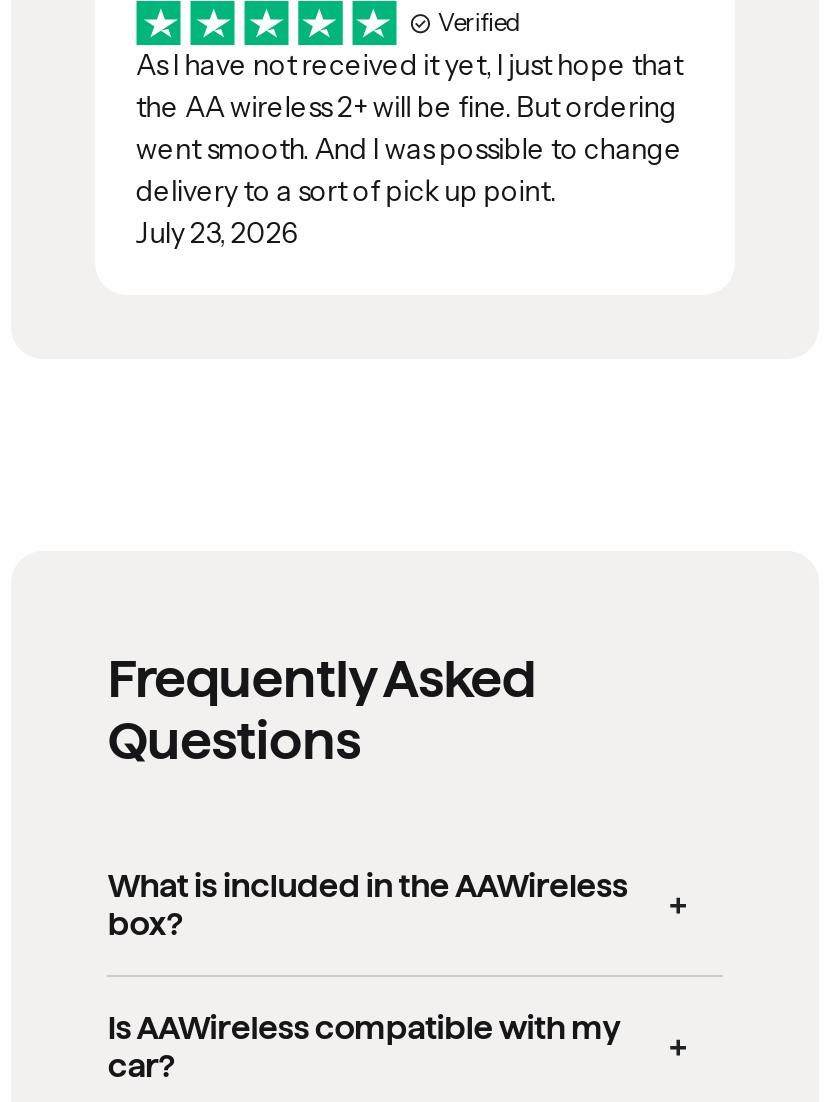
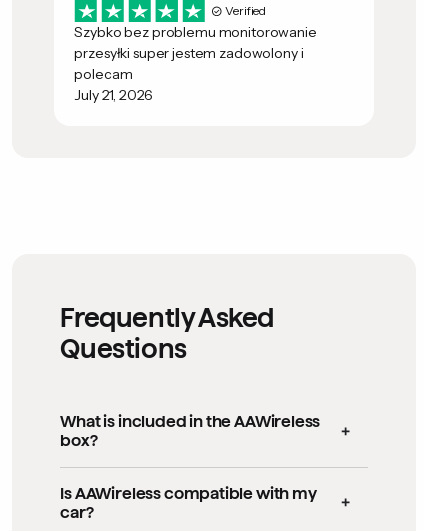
[136,47,683,251] As I have not received it yet, I just hope that | the AA wireless 2+ will be fine. But ordering | went smooth. And I was possible to change | delivery to a sort of pick up point. | July 23, 2026 -> [74,23,317,104] Szybko bez problemu monitorowanie | przesyłki super jestem zadowolony i | polecam | July 21, 2026

